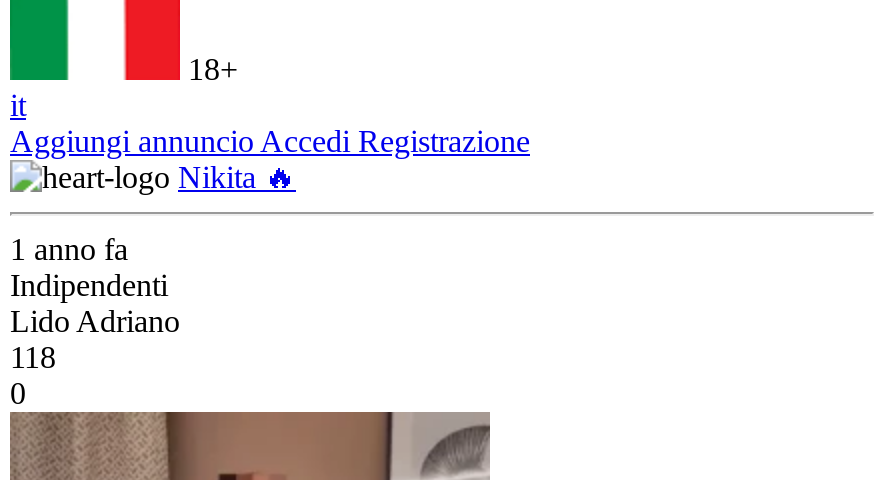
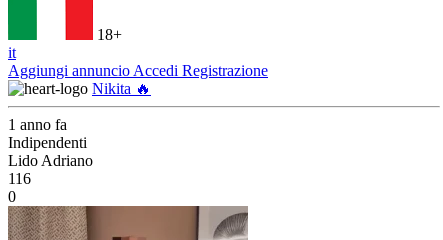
[10,340,56,374] 118 -> [8,170,31,187] 116

